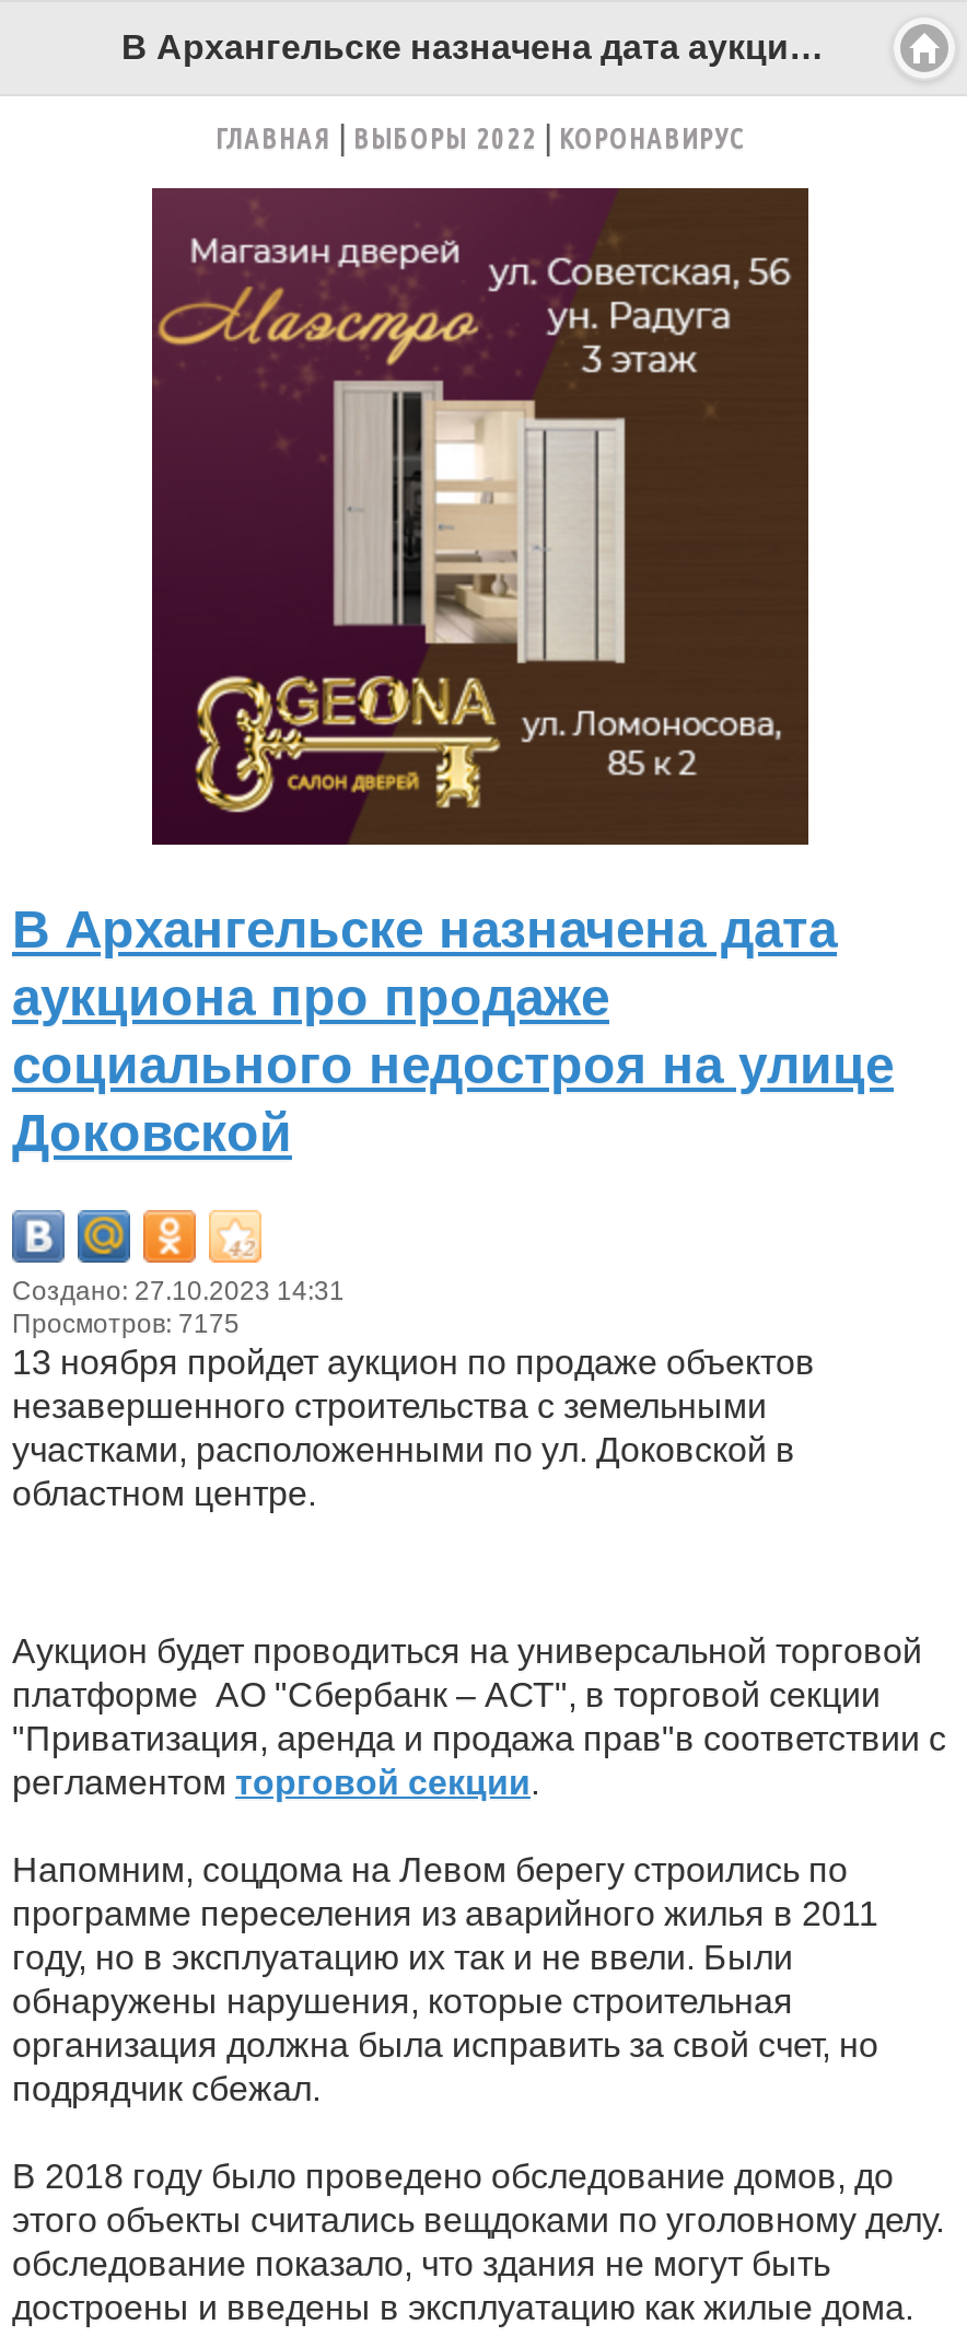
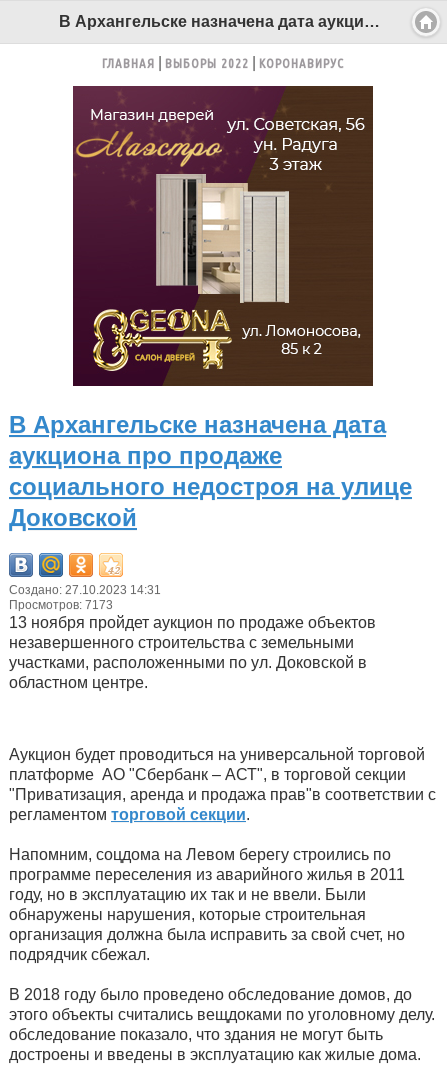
[12,1309,240,1340] Просмотров: 7175 -> [9,598,113,612] Просмотров: 7173

